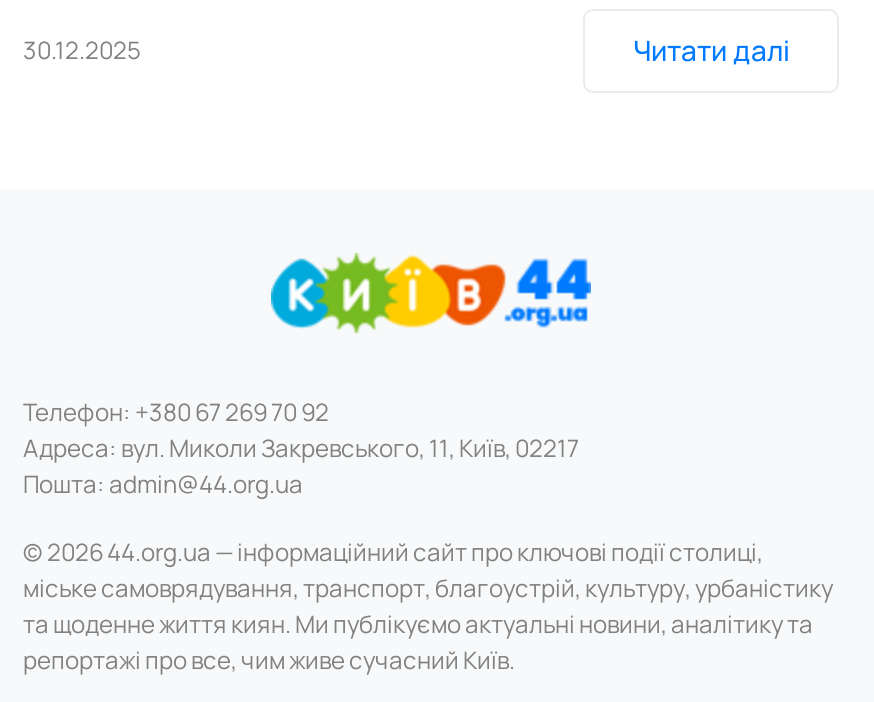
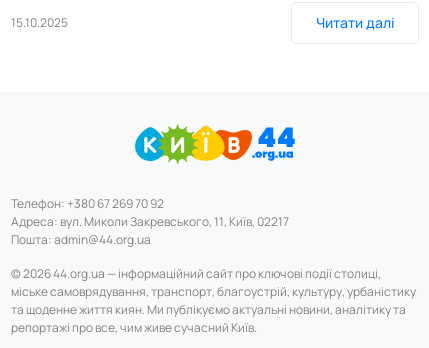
[23,33,141,67] 30.12.2025 -> [11,14,68,31] 15.10.2025

